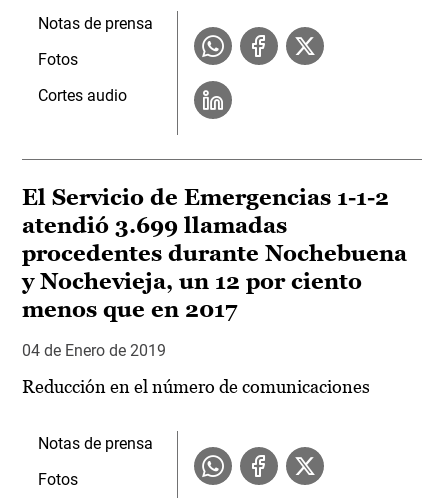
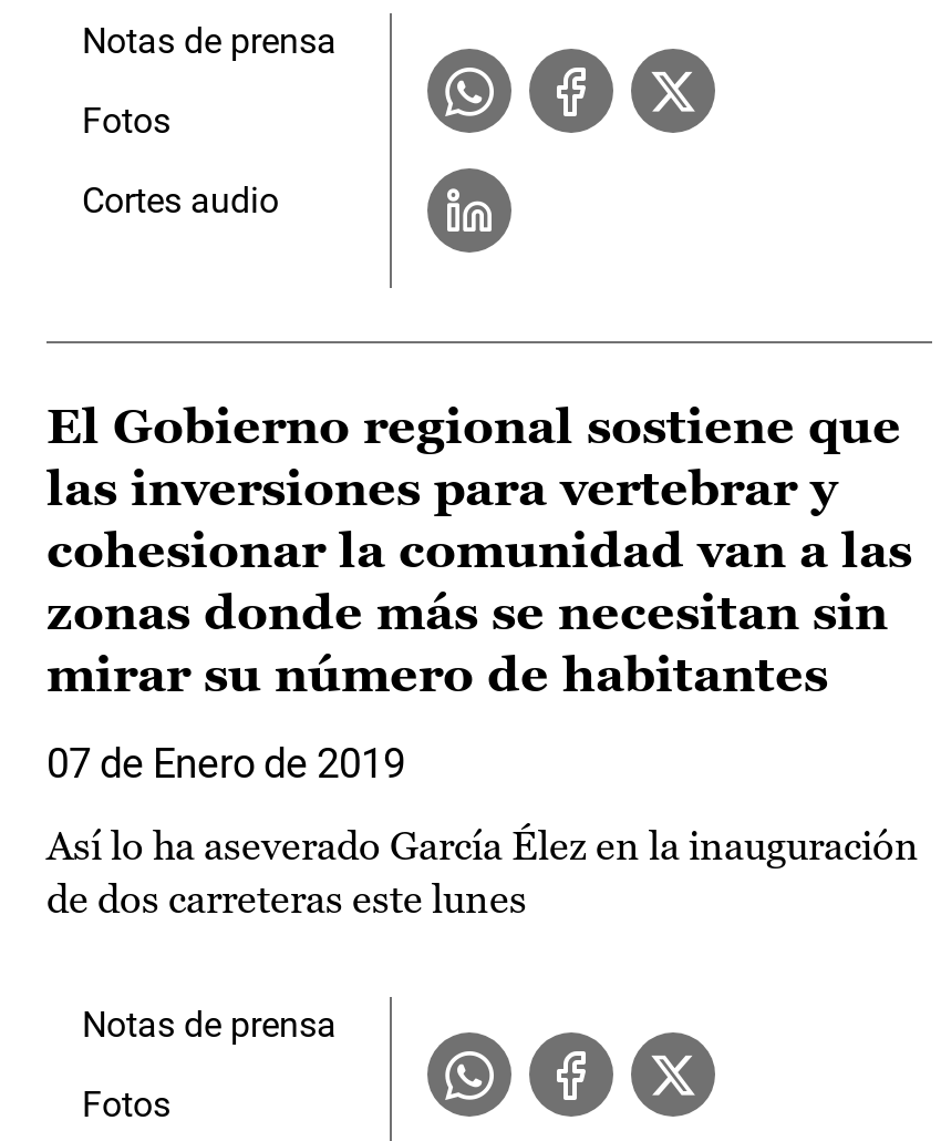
[22,185,407,322] El Servicio de Emergencias 1-1-2 | atendió 3.699 llamadas | procedentes durante Nochebuena | y Nochevieja, un 12 por ciento | menos que en 2017 -> [46,399,912,703] El Gobierno regional sostiene que | las inversiones para vertebrar y | cohesionar la comunidad van a las | zonas donde más se necesitan sin | mirar su número de habitantes
[22,341,166,360] 04 de Enero de 2019 -> [46,740,405,787] 07 de Enero de 2019
[22,376,370,397] Reducción en el número de comunicaciones -> [46,822,919,922] Así lo ha aseverado García Élez en la inauguración | de dos carreteras este lunes

